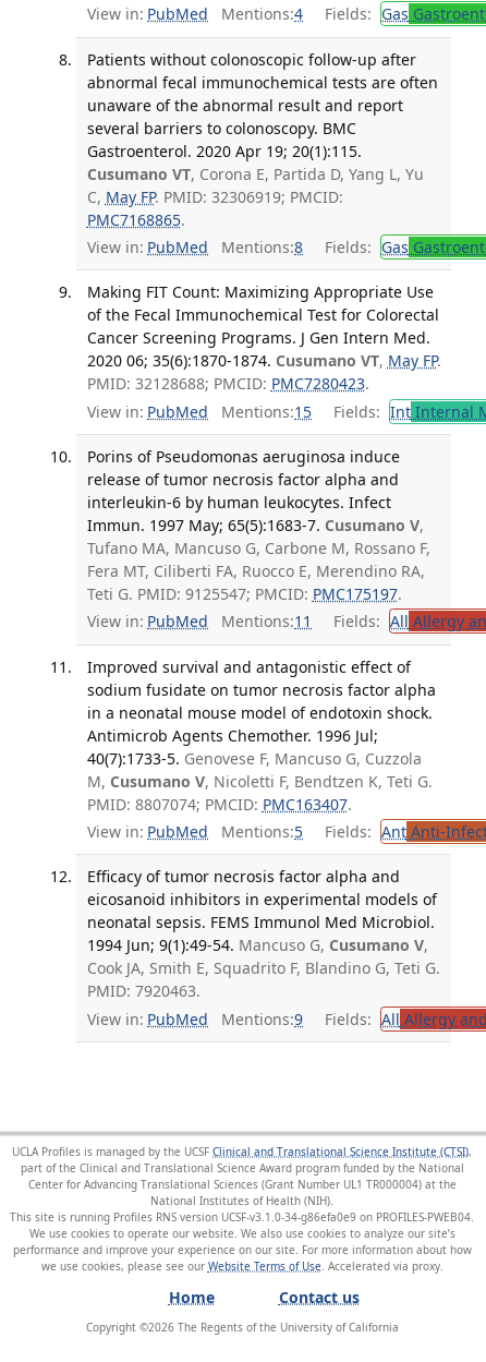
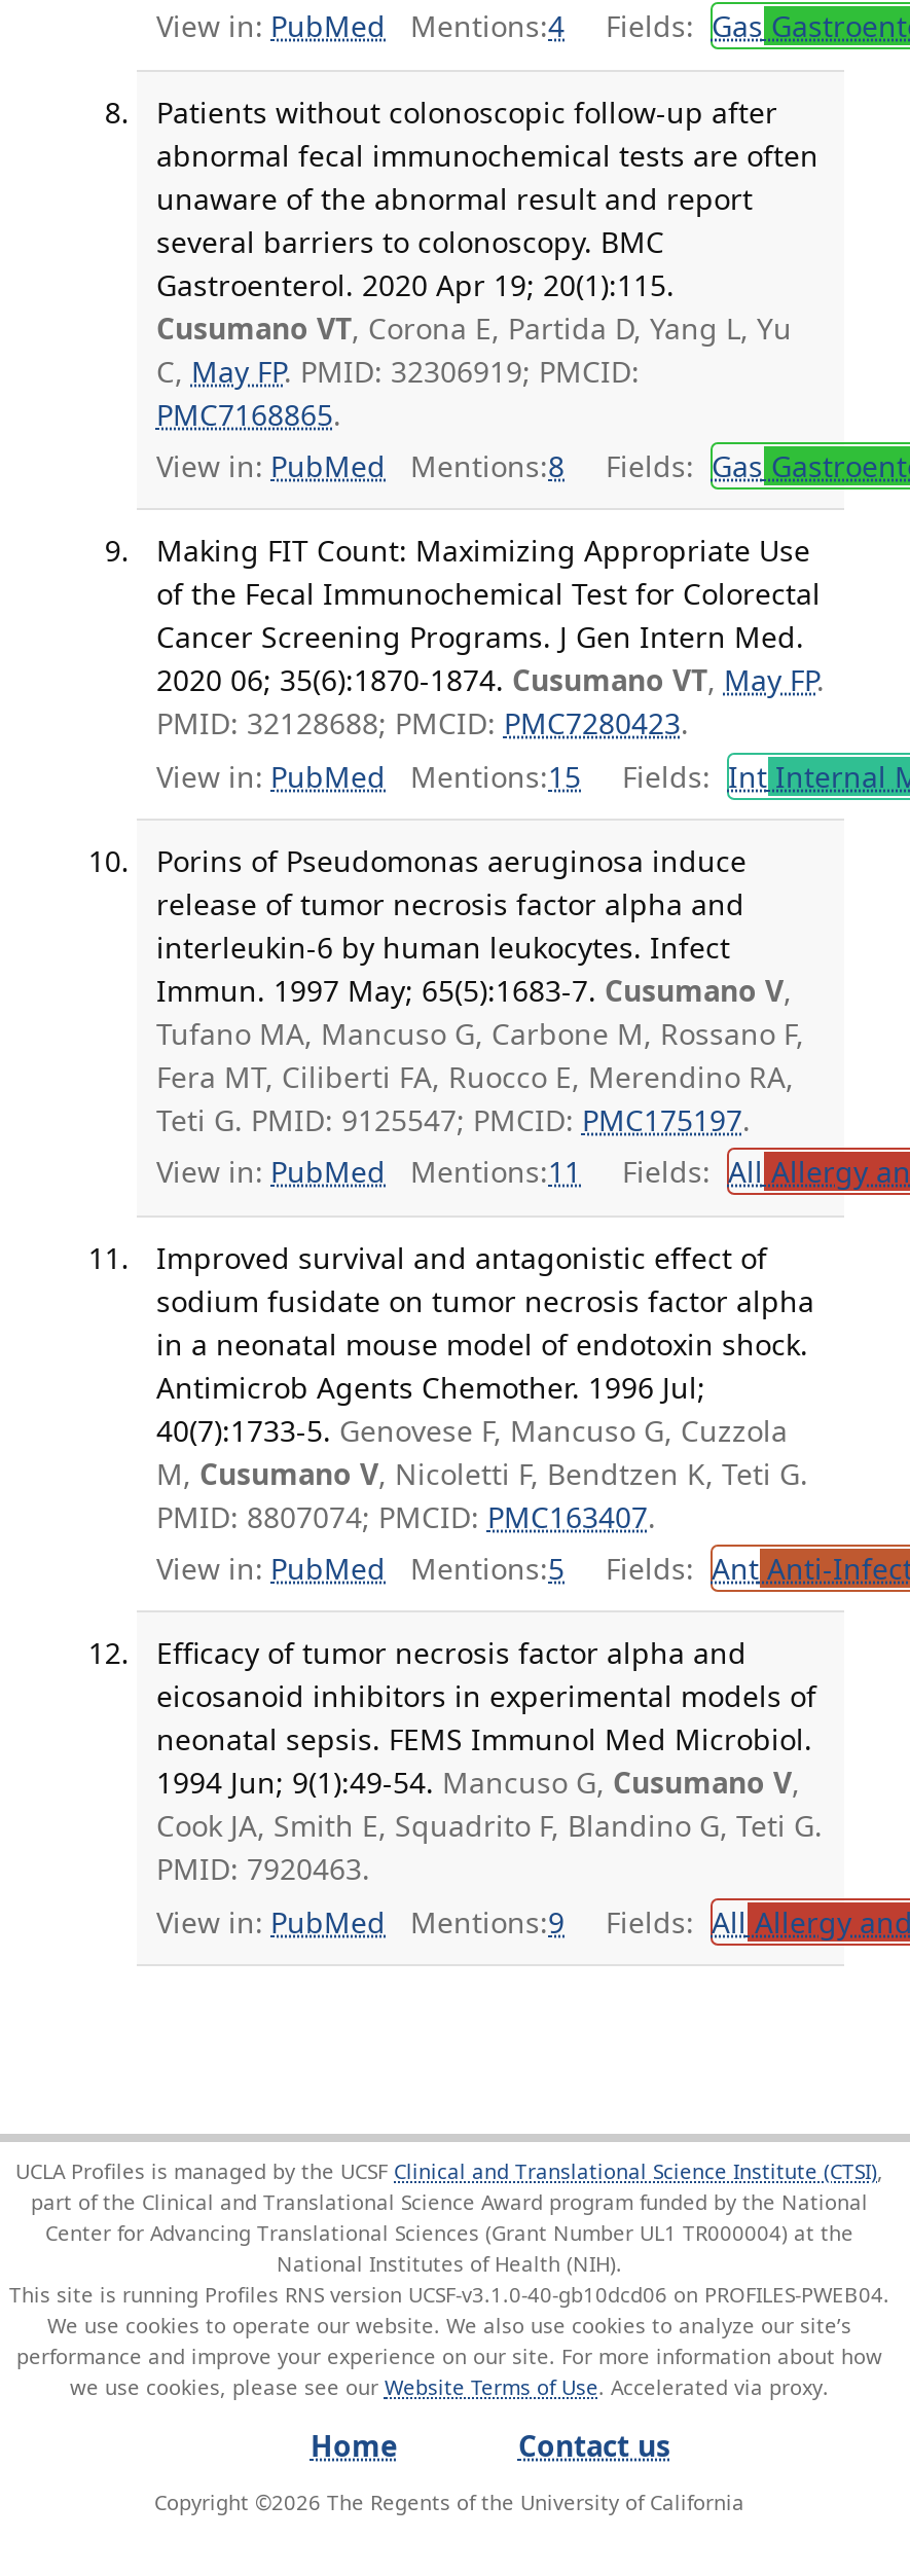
[10,1208,474,1224] This site is running Profiles RNS version UCSF-v3.1.0-34-g86efa0e9 on PROFILES-PWEB04. -> [9,2279,889,2308] This site is running Profiles RNS version UCSF-v3.1.0-40-gb10dcd06 on PROFILES-PWEB04.

